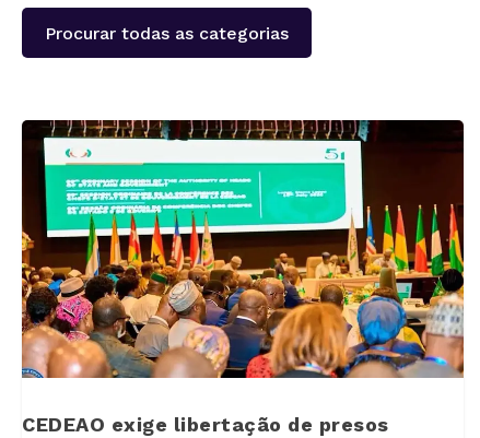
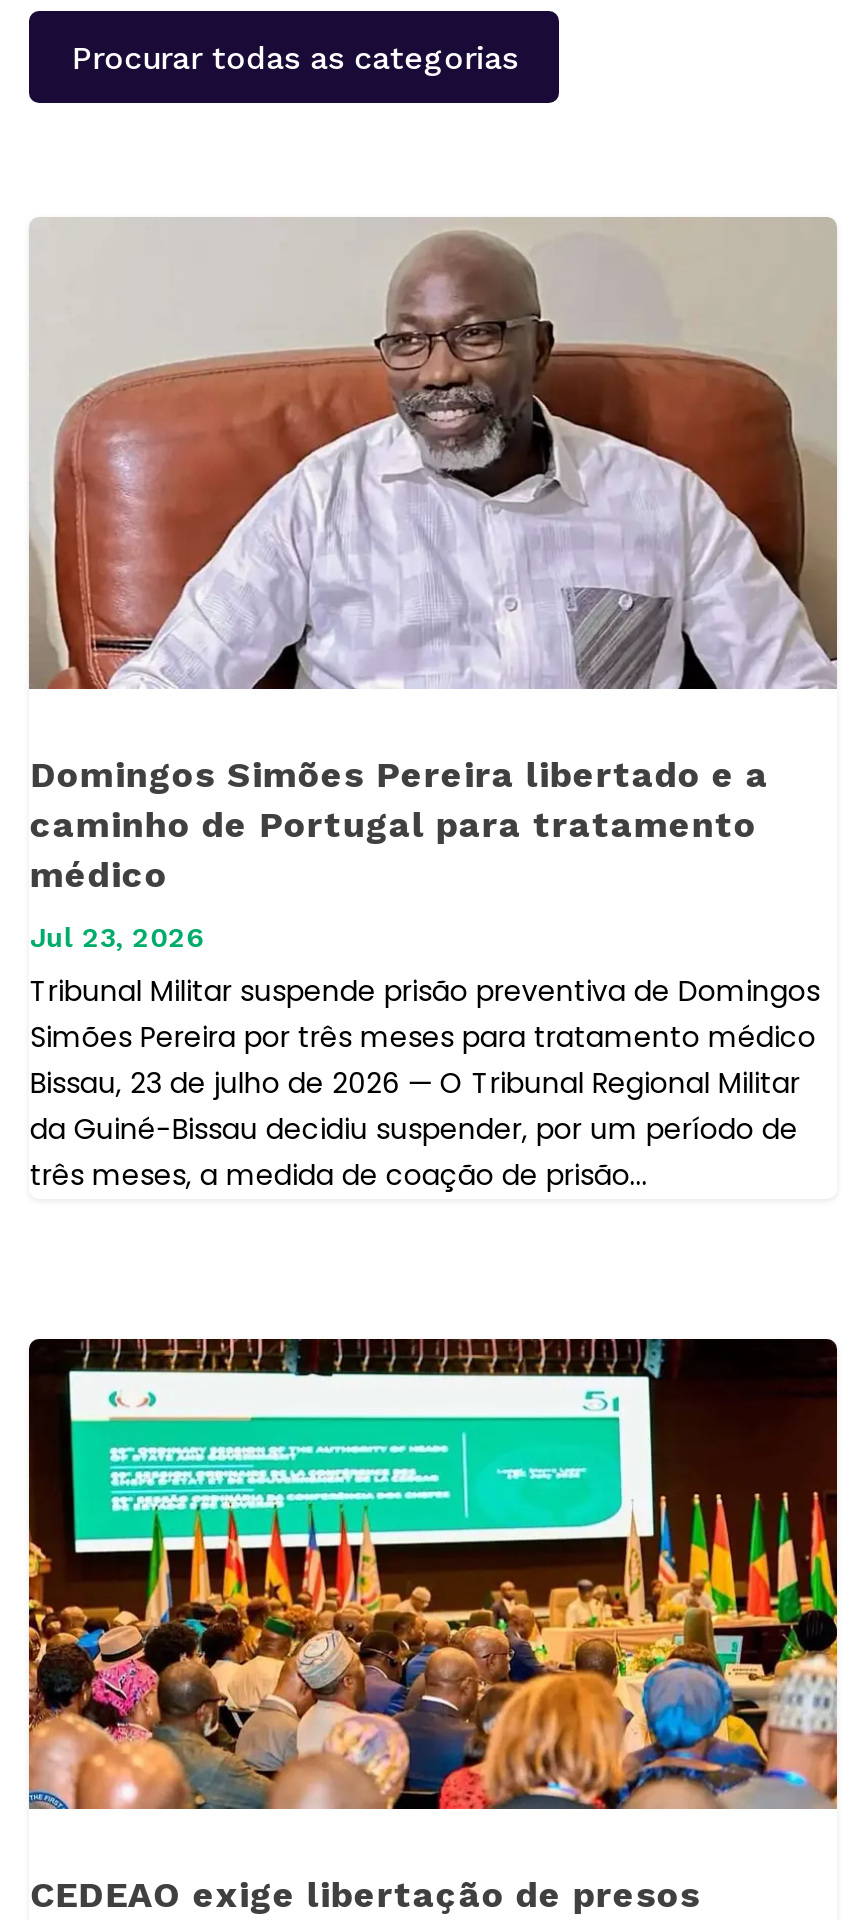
none -> [29,217,837,1195] [image] | Domingos Simões Pereira libertado e a | caminho de Portugal para tratamento | médico | Jul 23, 2026 | Tribunal Militar suspende prisão preventiva de Domingos | Simões Pereira por três meses para tratamento médico | Bissau, 23 de julho de 2026 — O Tribunal Regional Militar | da Guiné-Bissau decidiu suspender, por um período de | três meses, a medida de coação de prisão...

